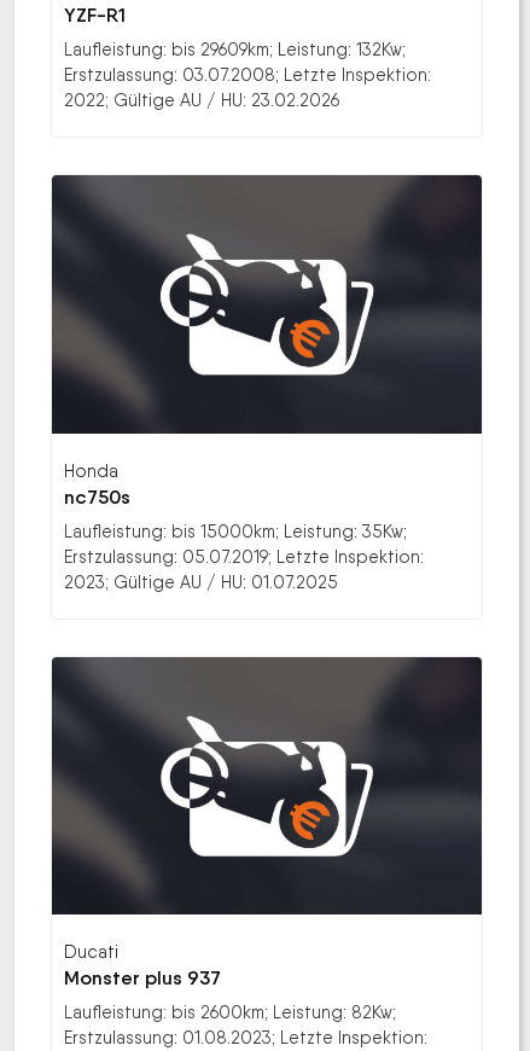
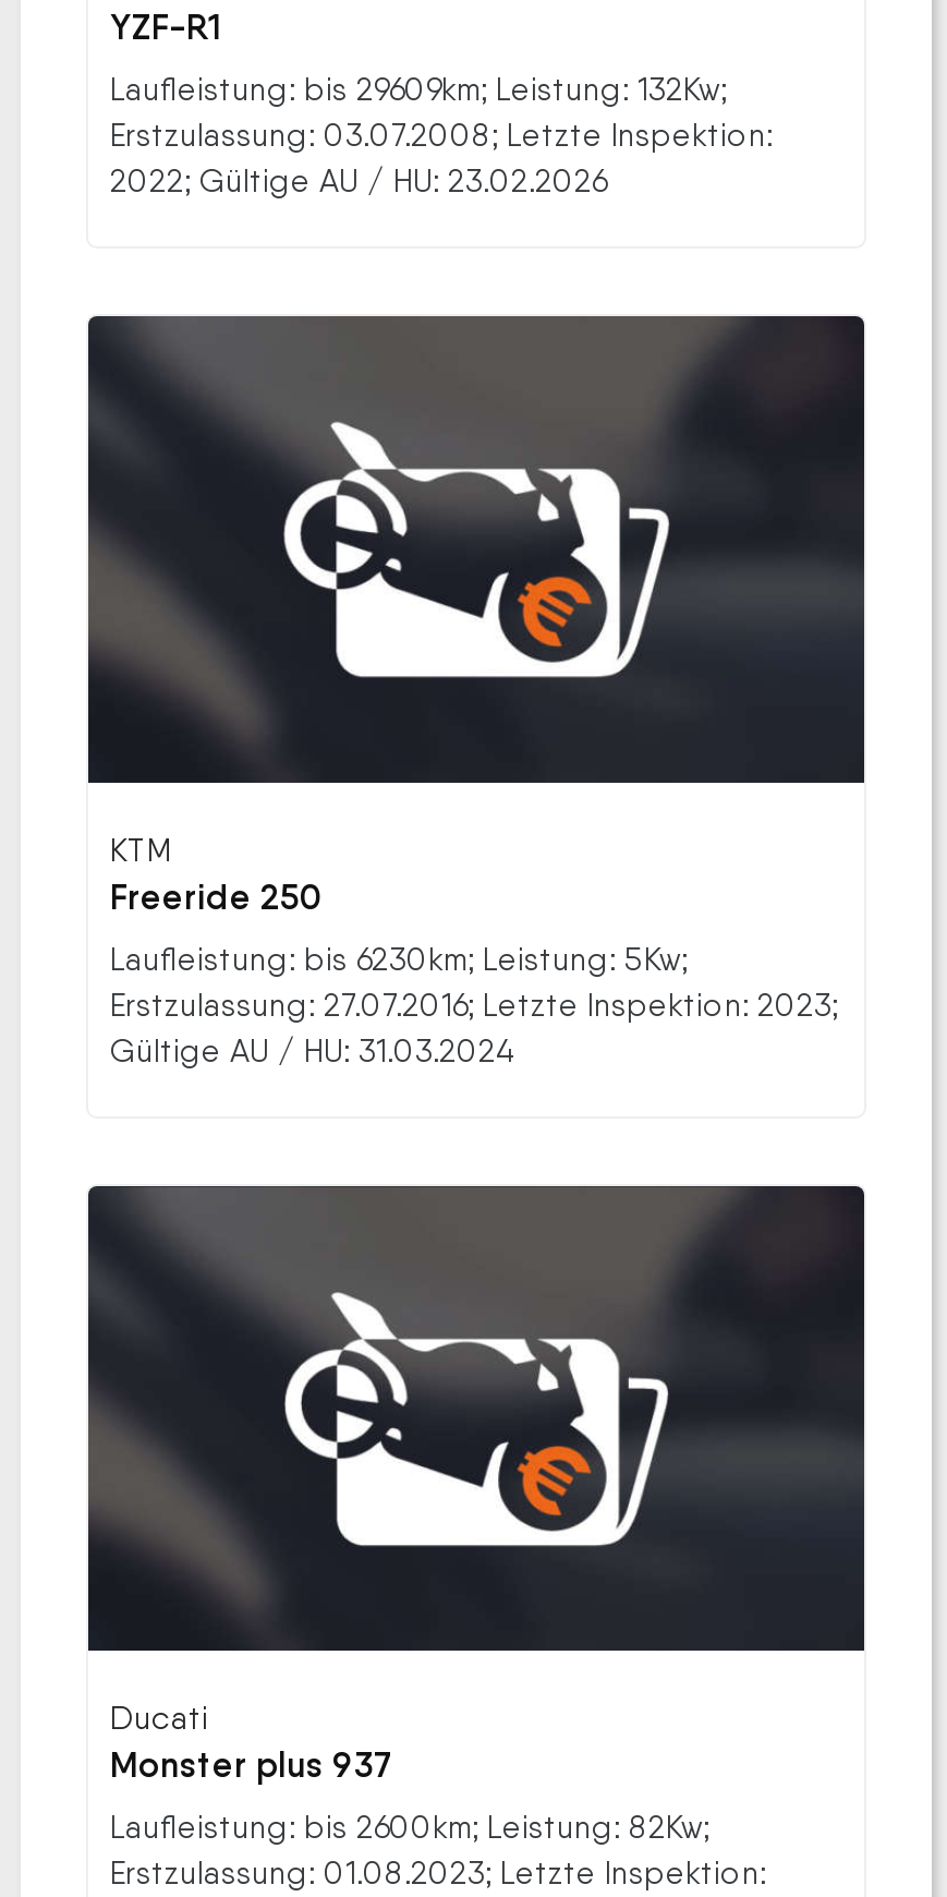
[64,460,130,508] Honda | nc750s -> [110,830,321,918] KTM | Freeride 250
[64,520,424,592] Laufleistung: bis 15000km; Leistung: 35Kw; | Erstzulassung: 05.07.2019; Letzte Inspektion: | 2023; Gültige AU / HU: 01.07.2025 -> [110,939,838,1068] Laufleistung: bis 6230km; Leistung: 5Kw; | Erstzulassung: 27.07.2016; Letzte Inspektion: 2023; | Gültige AU / HU: 31.03.2024

